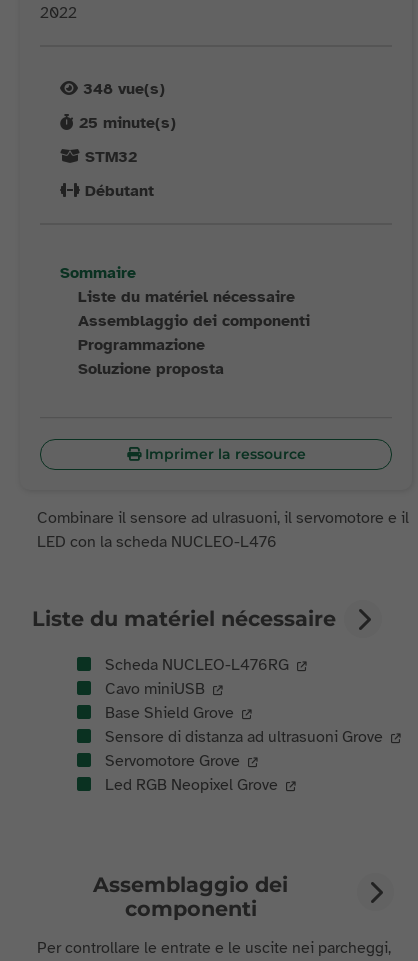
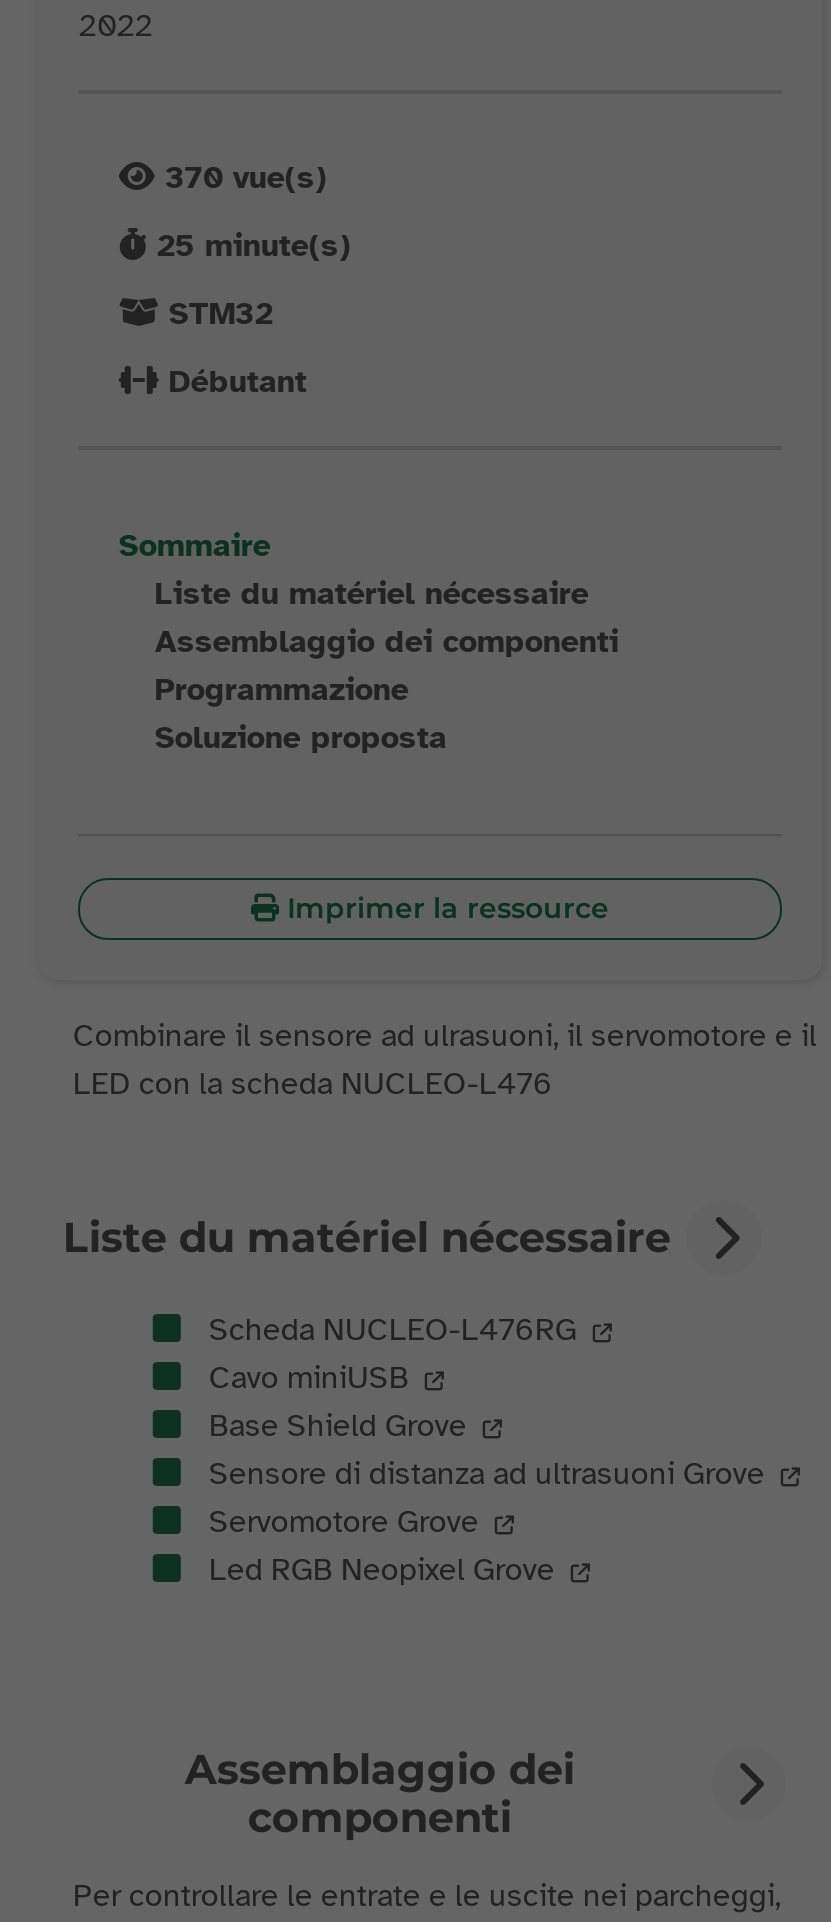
[83,79,165,99] 348 vue(s) -> [165,158,327,198] 370 vue(s)

